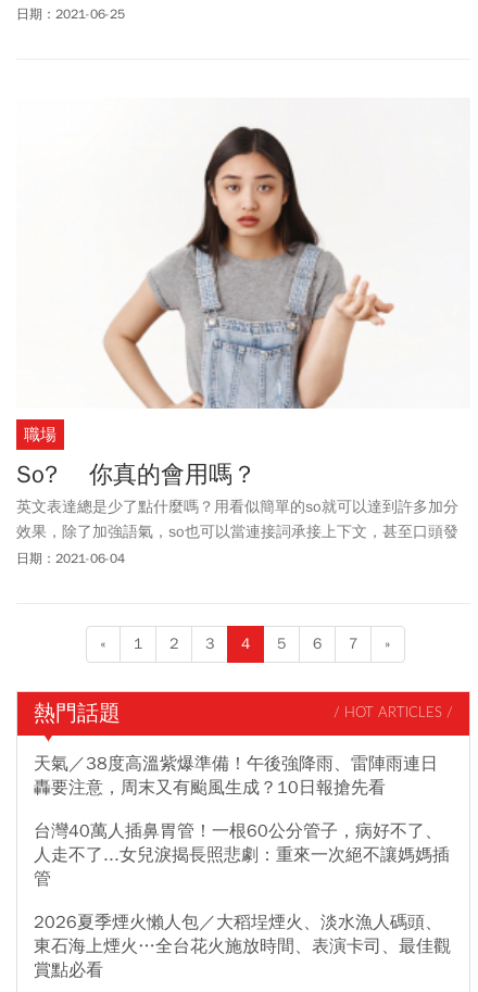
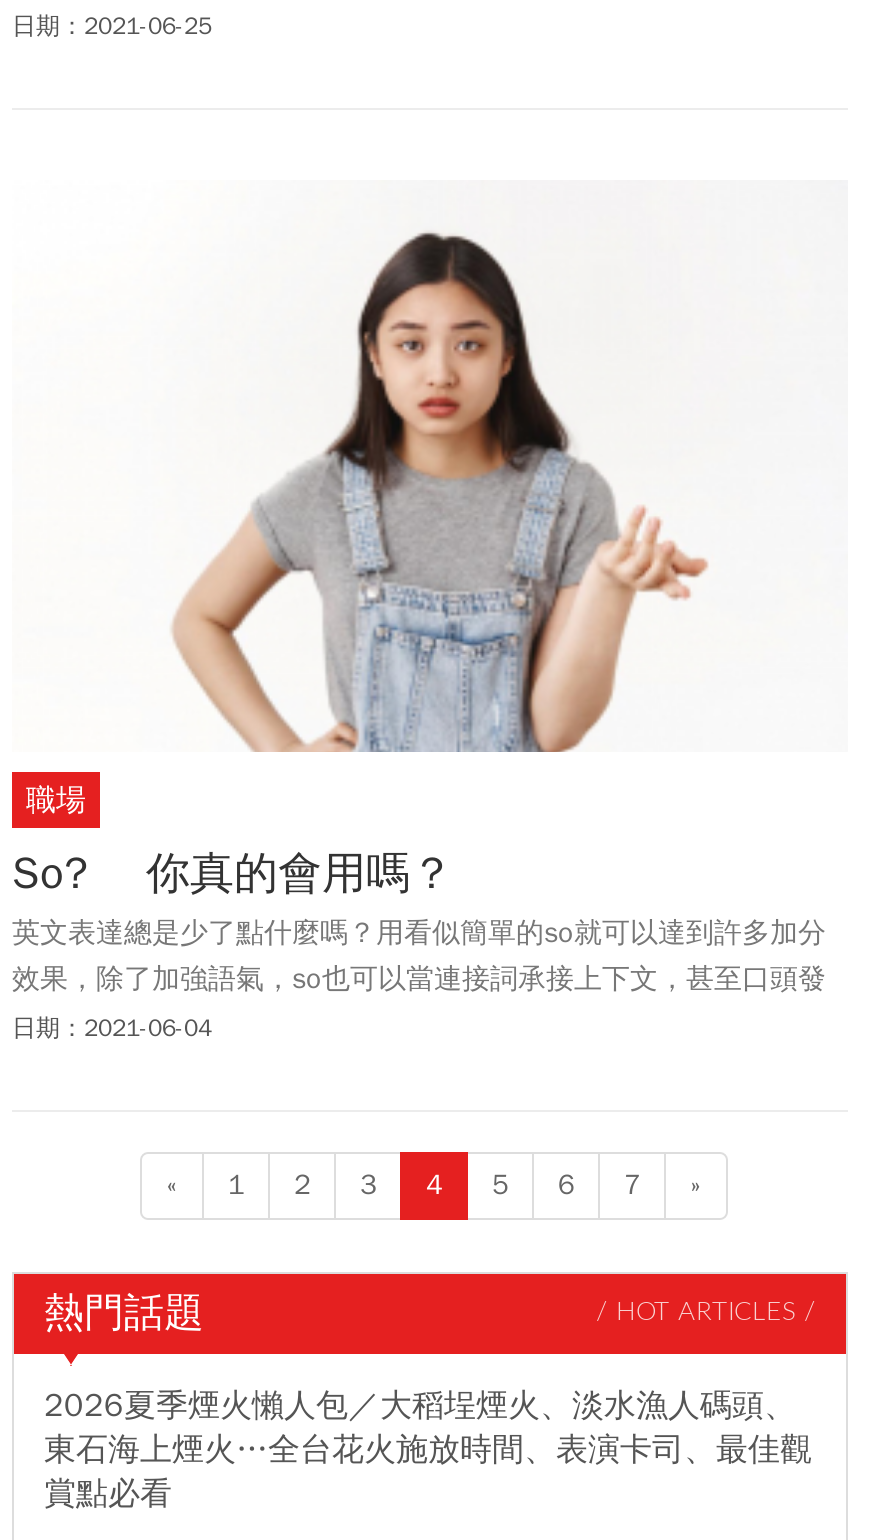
[34,752,450,889] 天氣／38度高溫紫爆準備！午後強降雨、雷陣雨連日 | 轟要注意，周末又有颱風生成？10日報搶先看 | 台灣40萬人插鼻胃管！一根60公分管子，病好不了、 | 人走不了...女兒淚揭長照悲劇：重來一次絕不讓媽媽插 | 管 -> none

